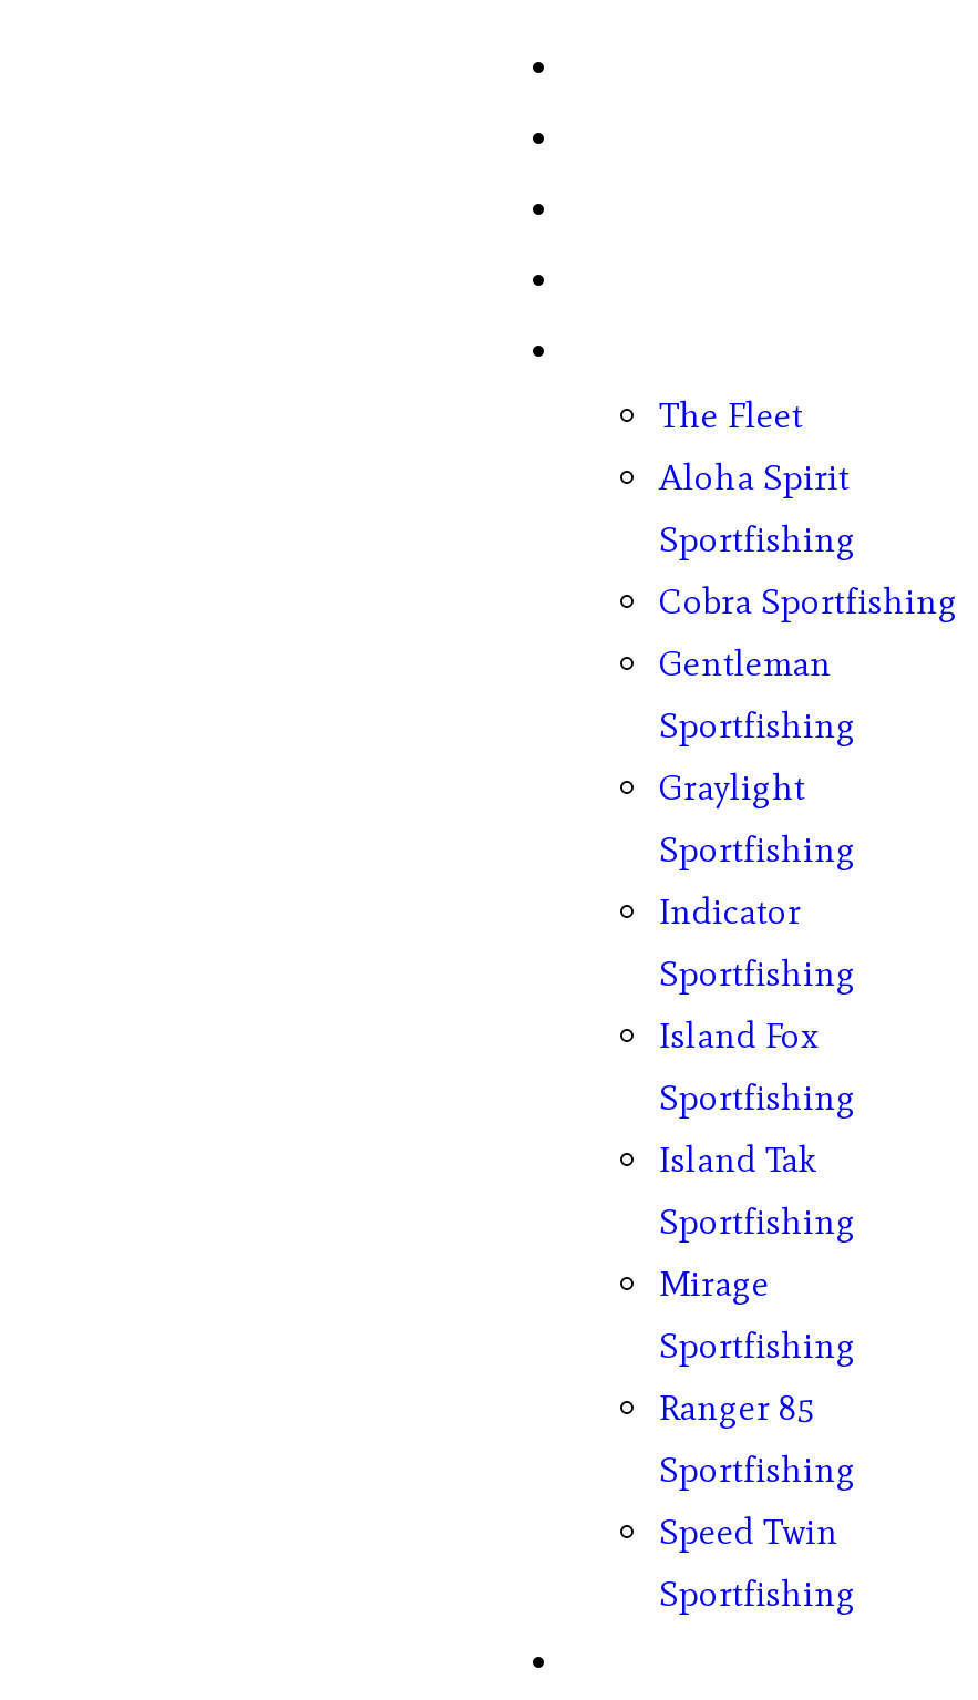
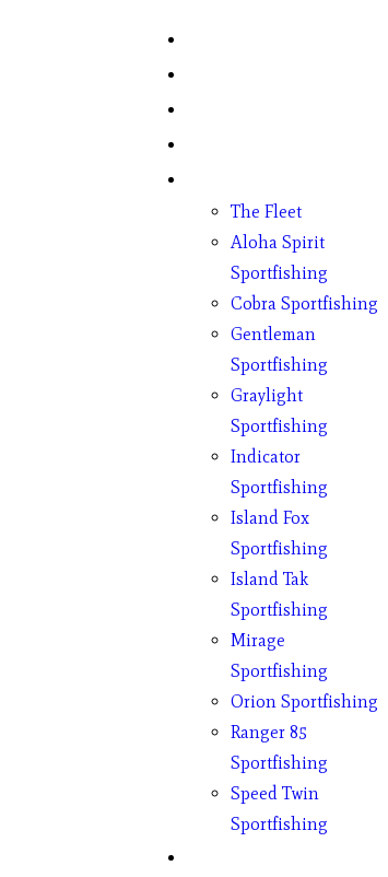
none -> [231,691,378,712] Orion Sportfishing

